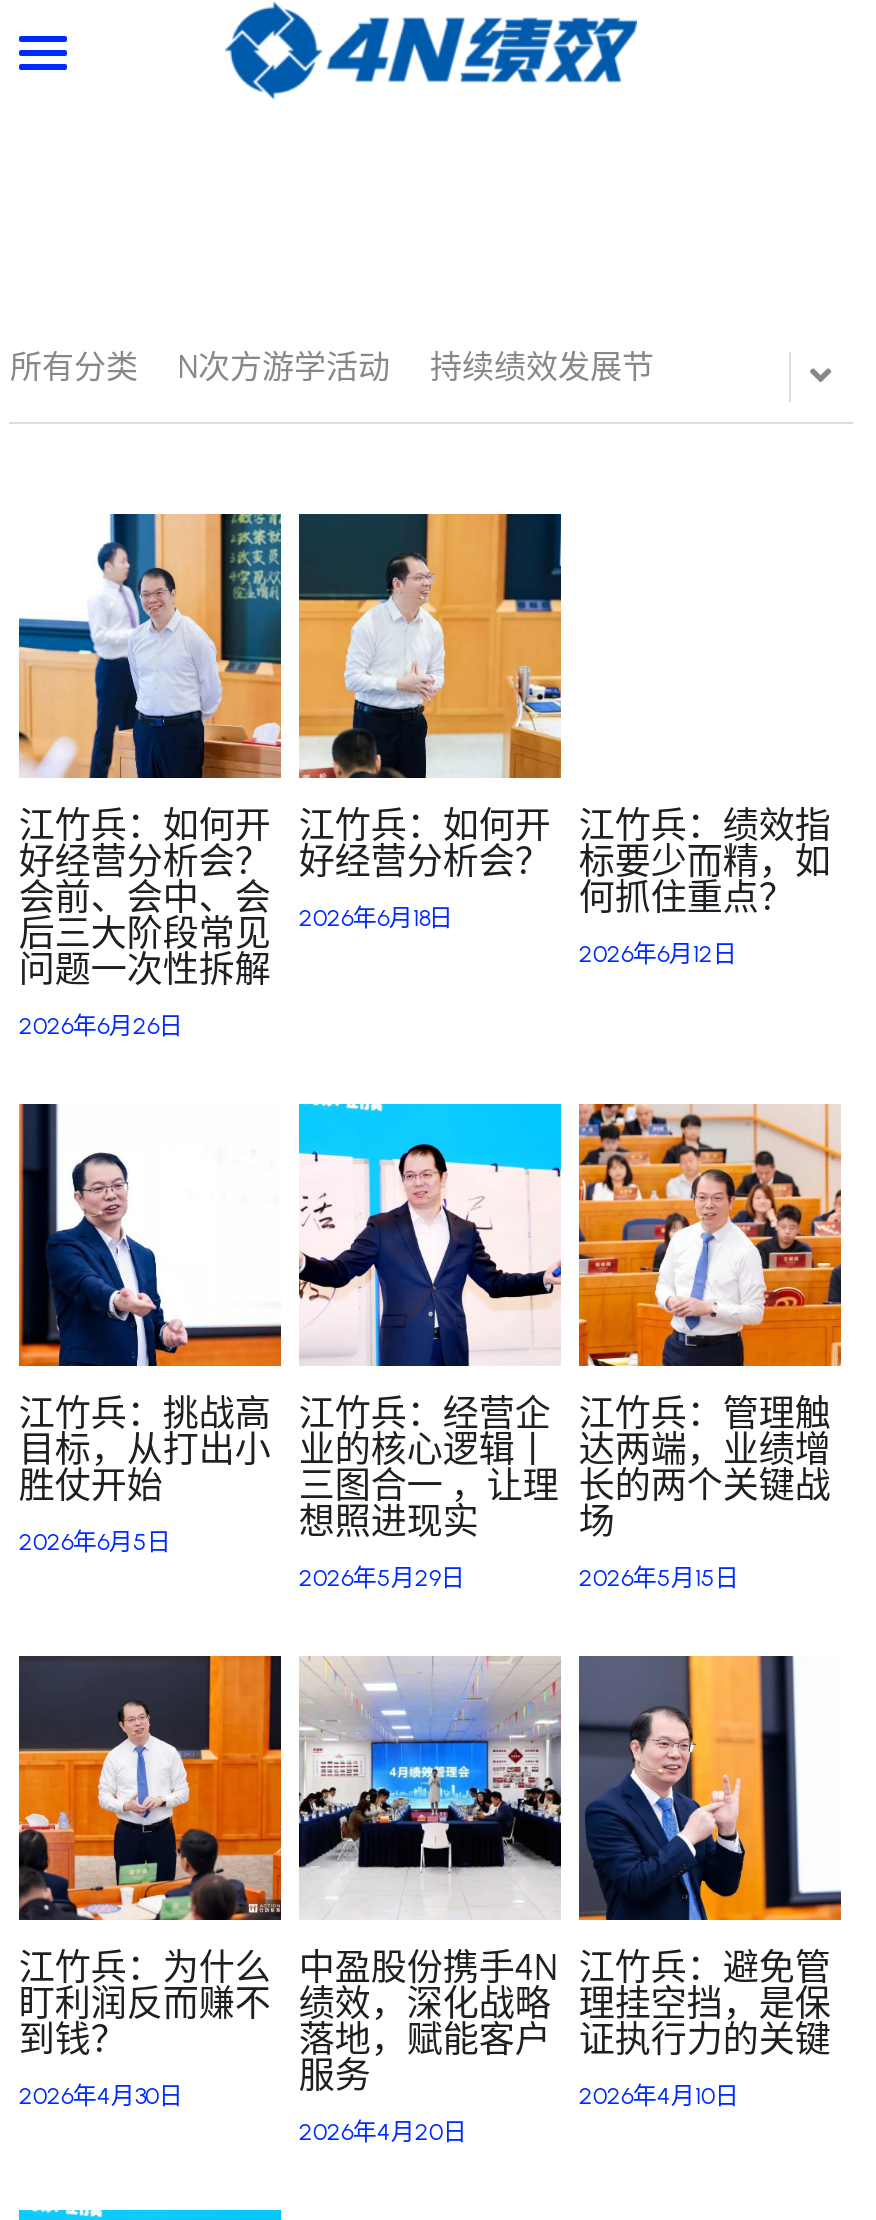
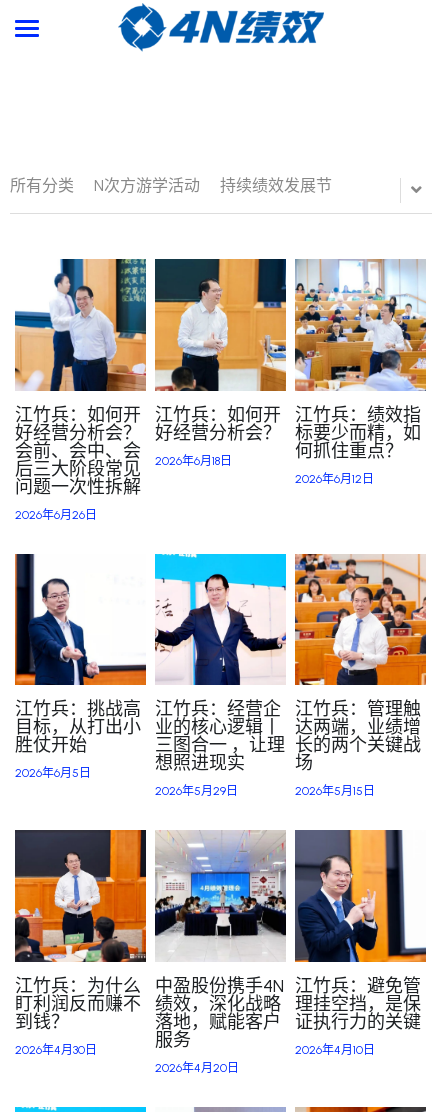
none -> [294,258,427,392] [image]

